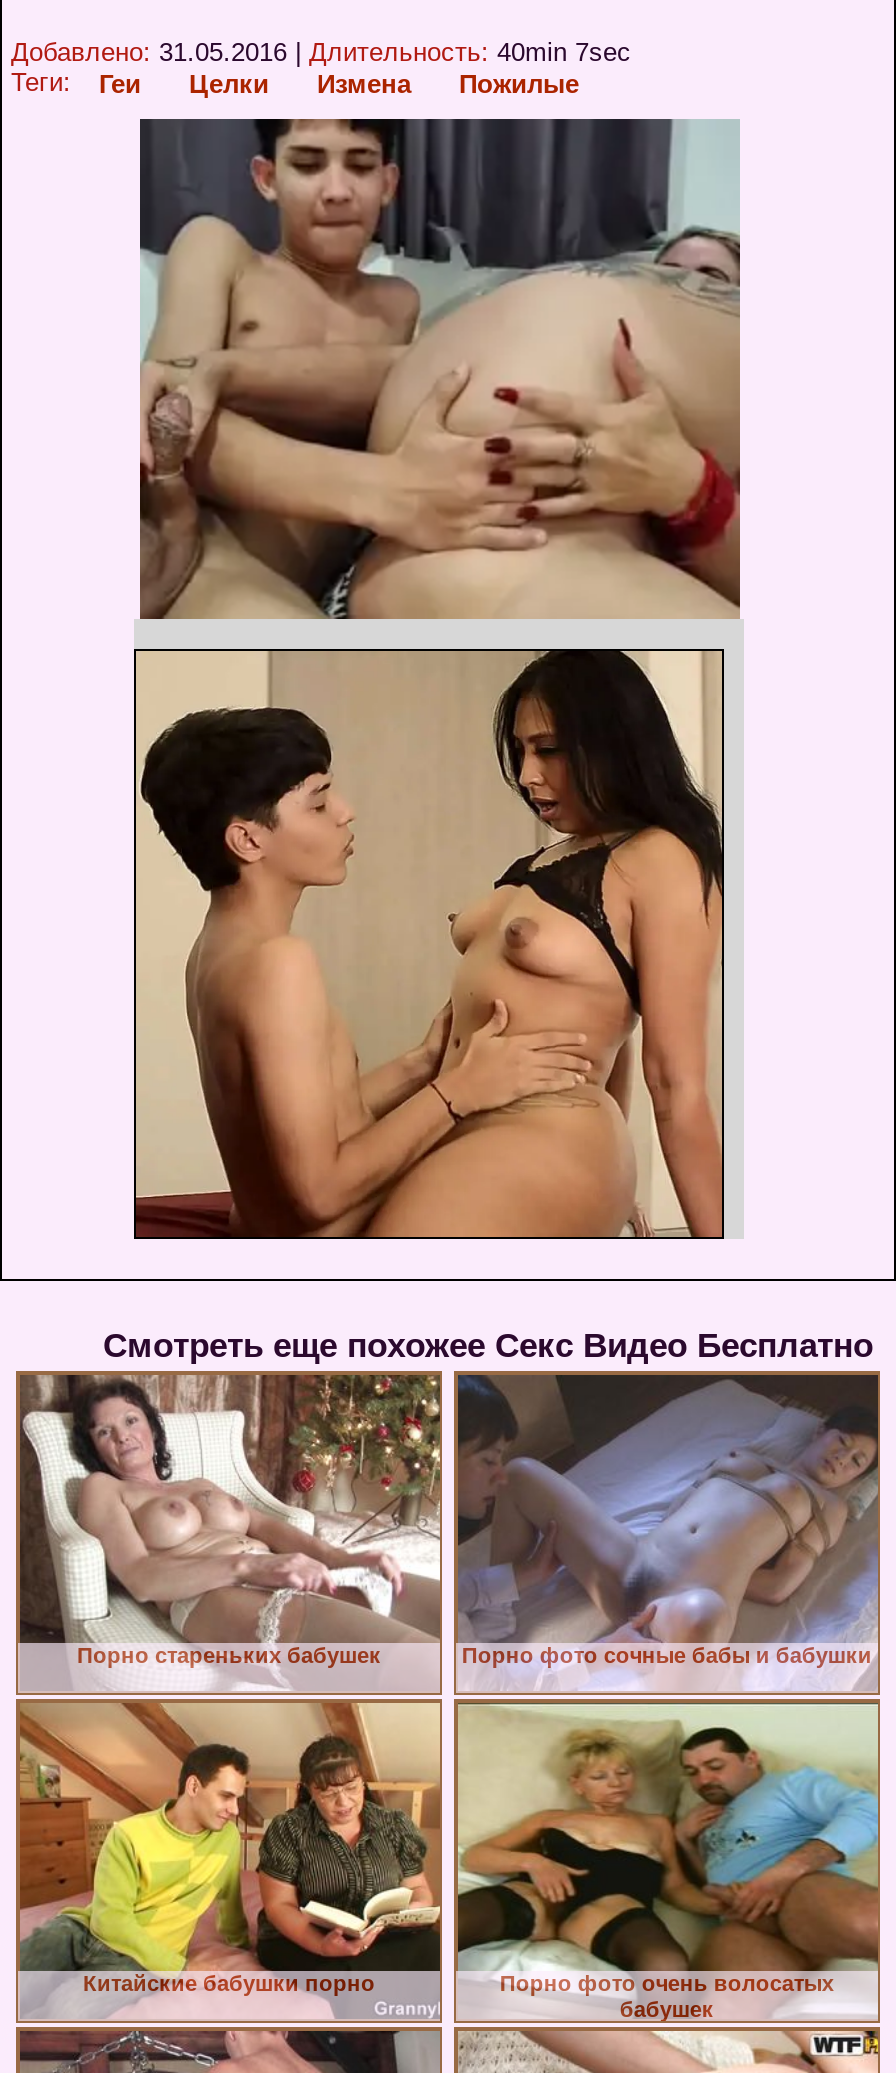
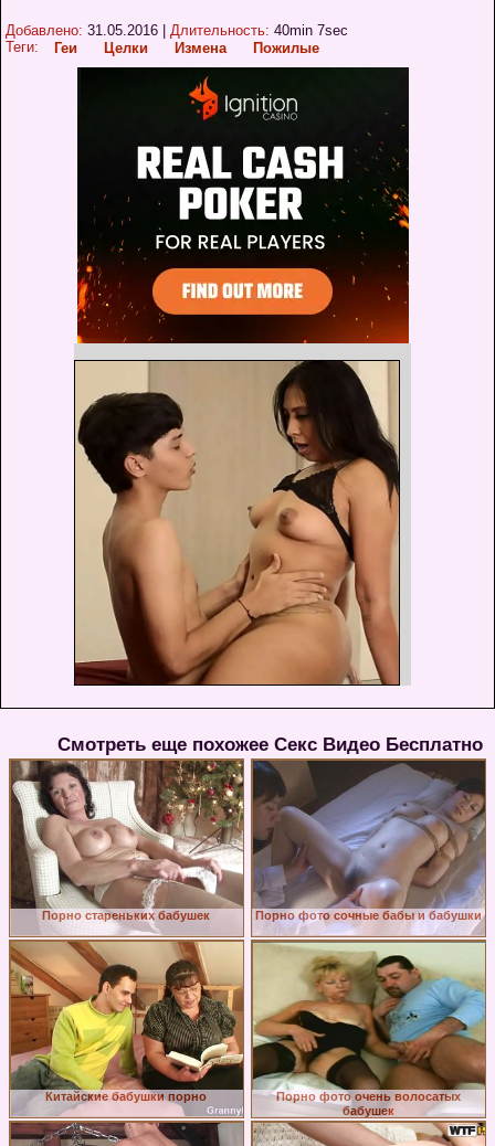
[138,117,742,621] [image] -> [76,66,410,344] [image]

